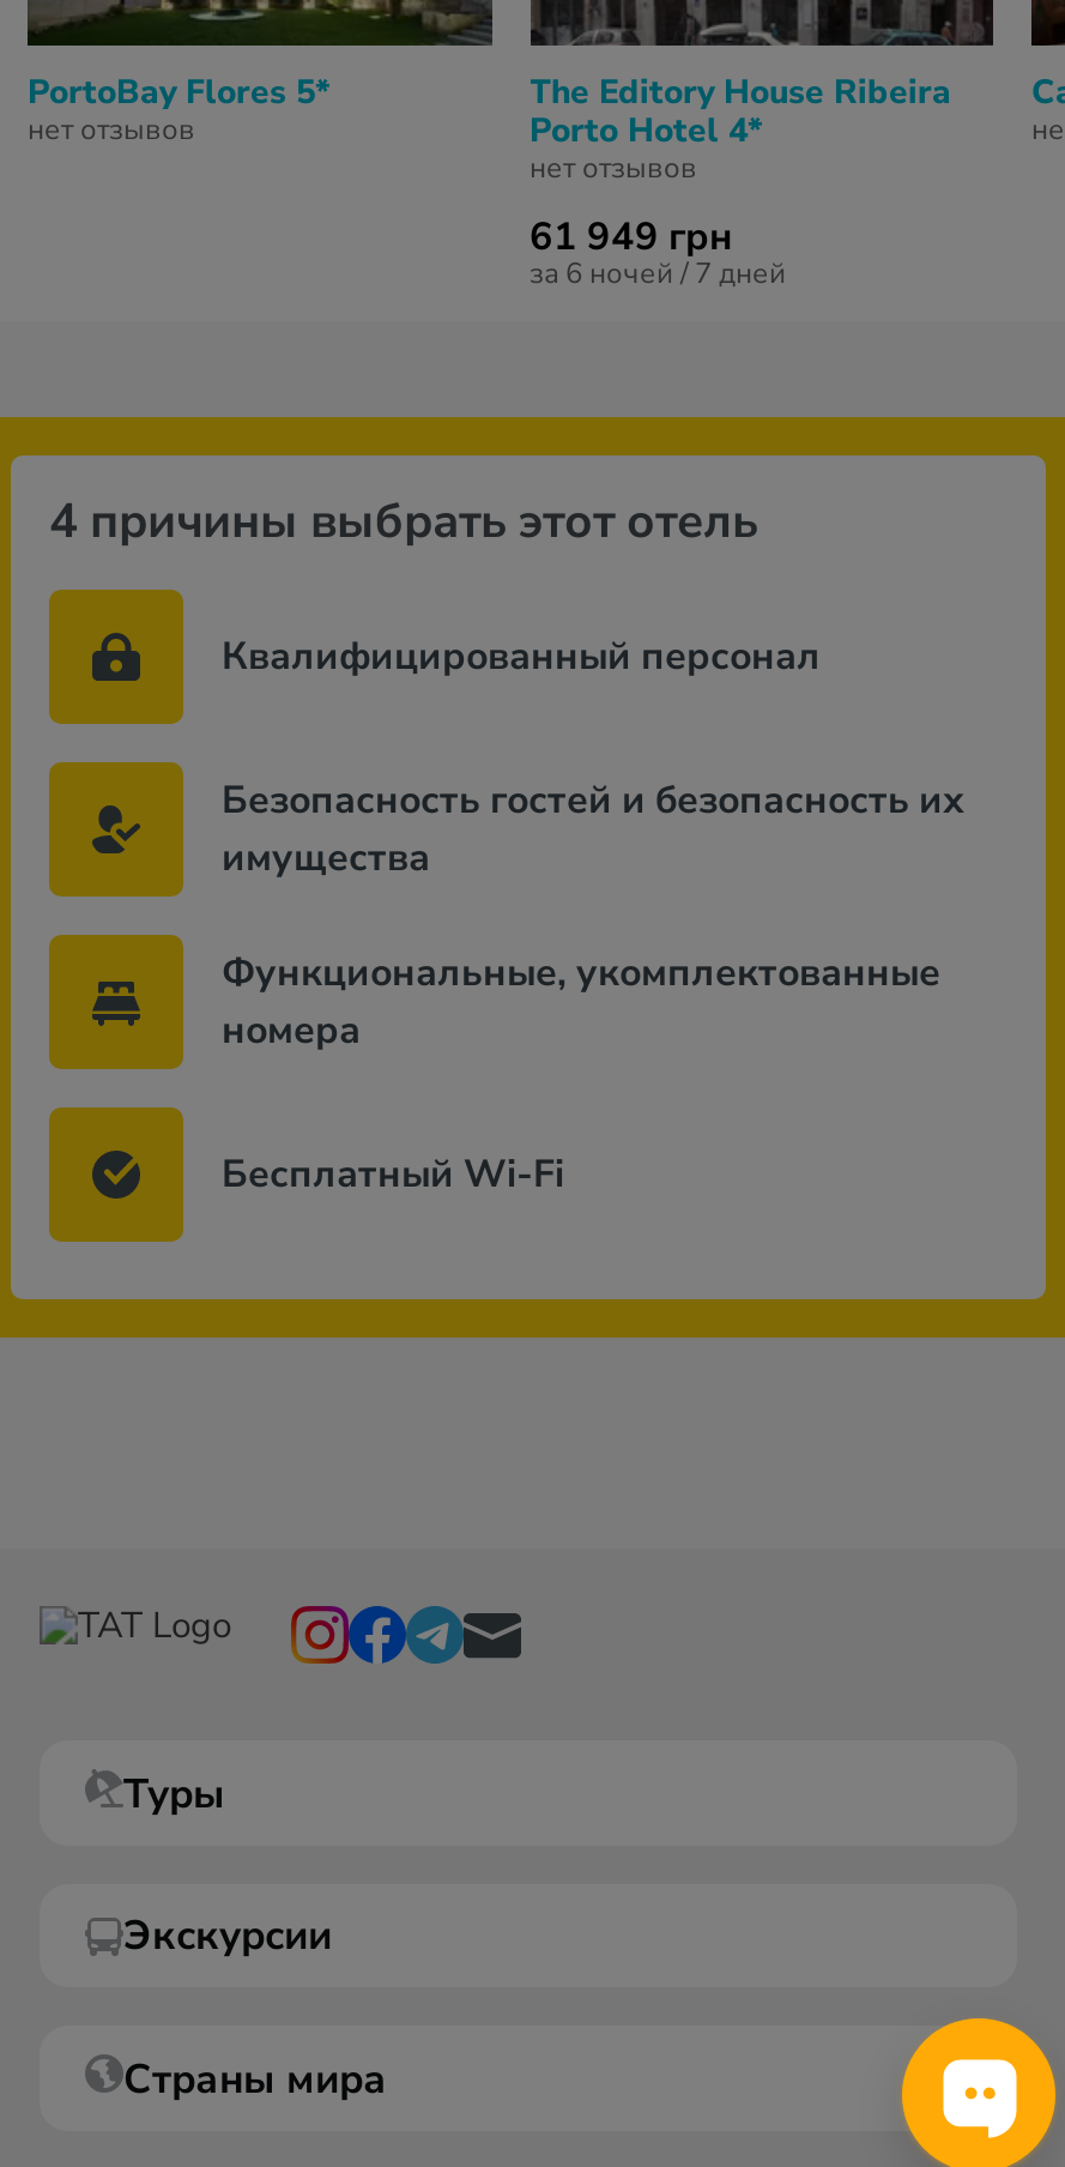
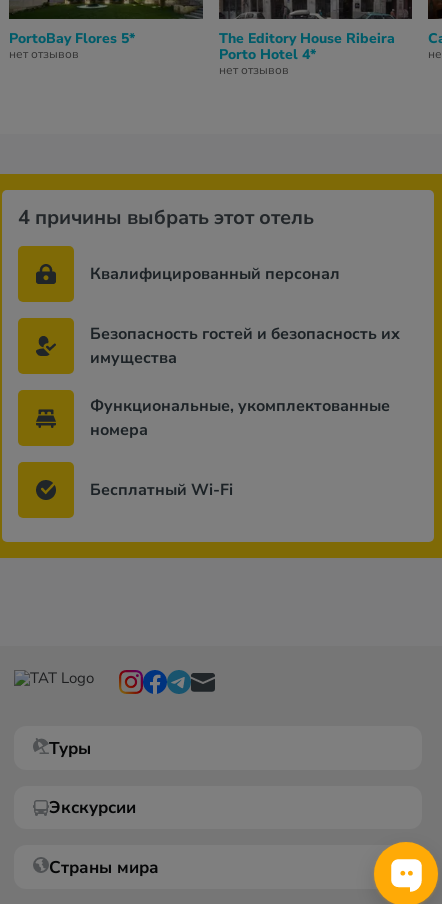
[530,211,786,292] 61 949 грн | за 6 ночей / 7 дней -> none

